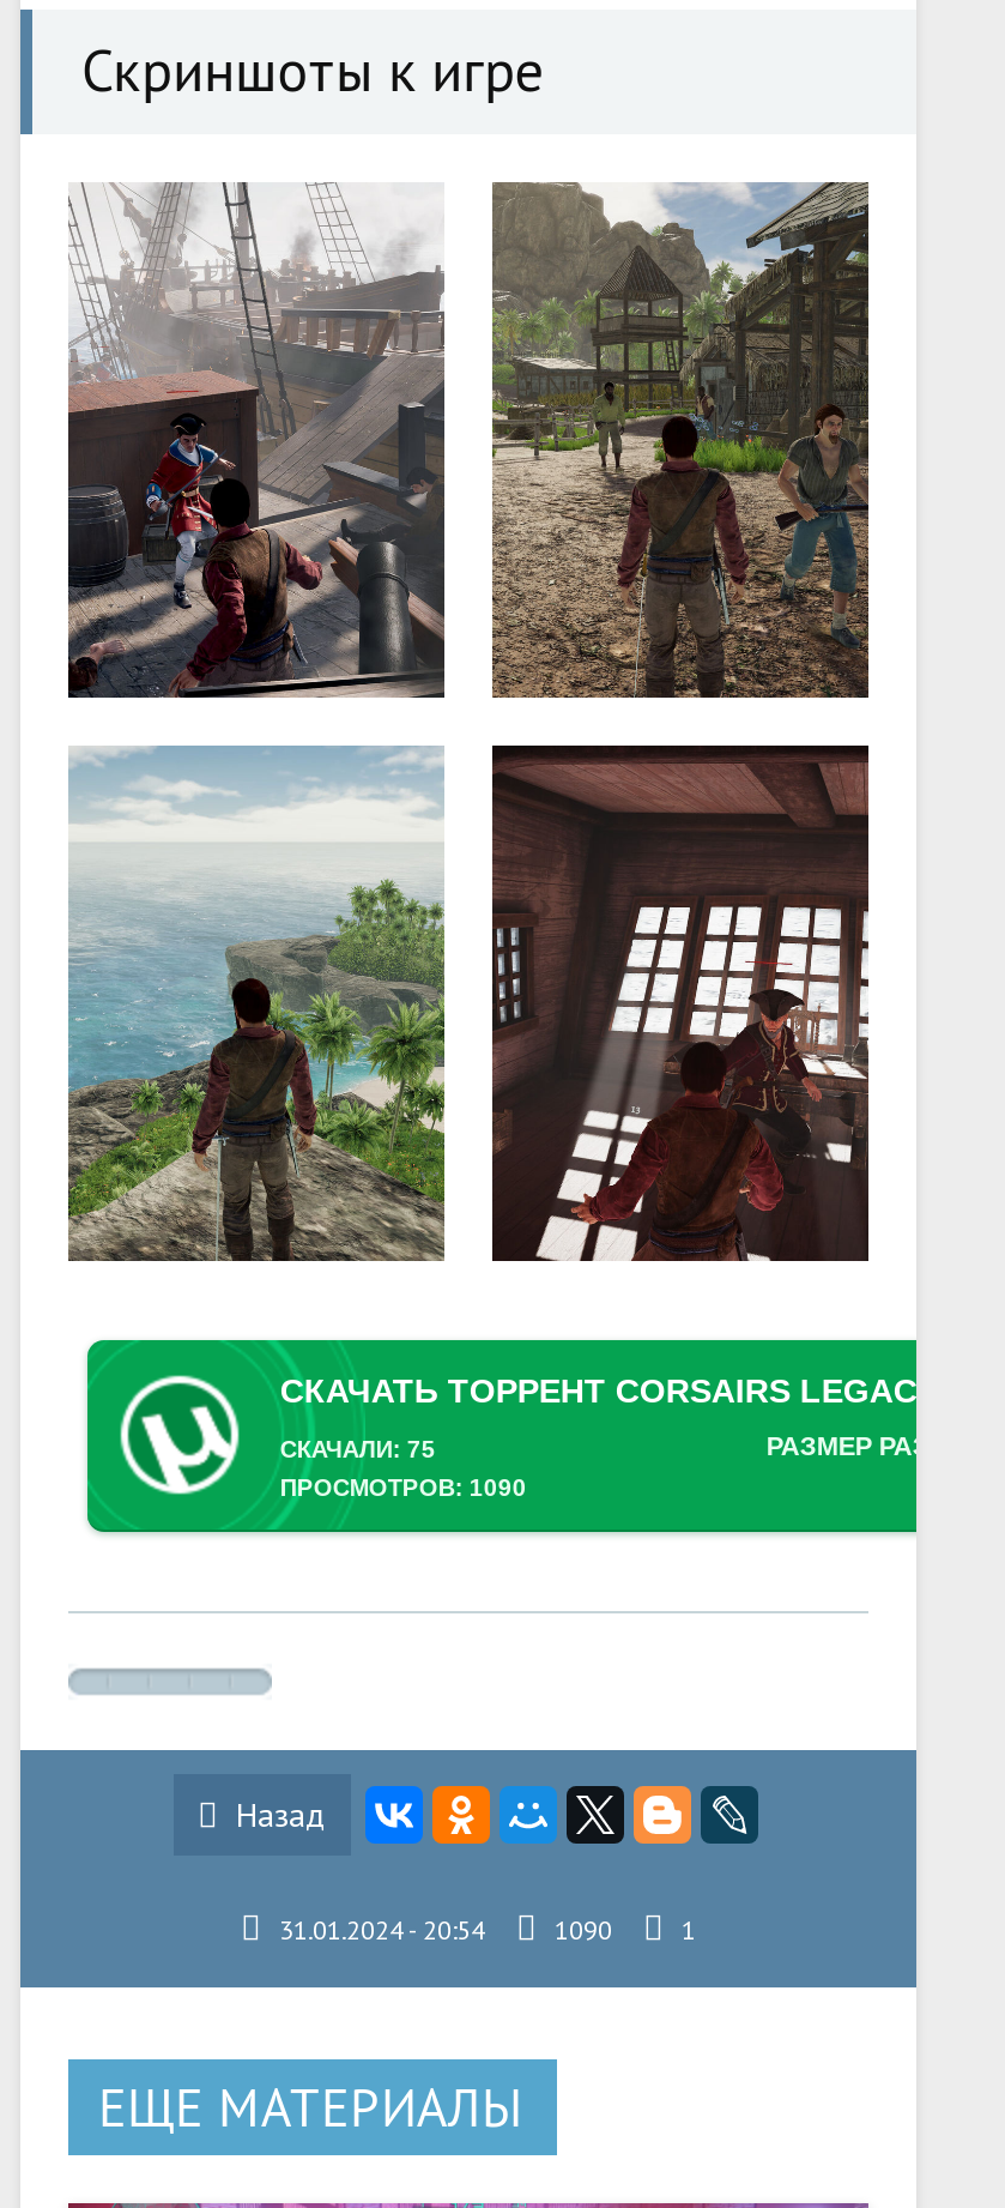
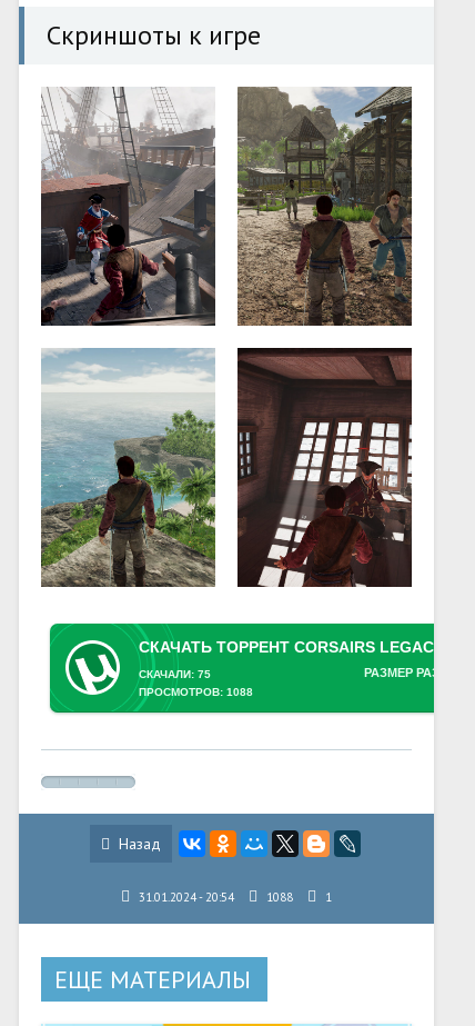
[280,1474,527,1500] ПРОСМОТРОВ: 1090 -> [139,686,253,698] ПРОСМОТРОВ: 1088
[272,1912,696,1946] 31.01.2024 - 20:54 1090 1 -> [135,889,332,905] 31.01.2024 - 20:54 1088 1

